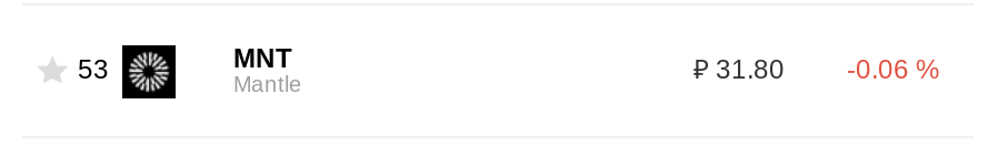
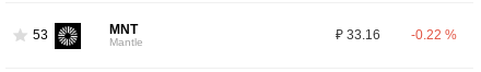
[693,55,785,86] ₽ 31.80 -> [336,28,380,43] ₽ 33.16
[847,55,940,86] -0.06 % -> [411,28,457,43] -0.22 %

